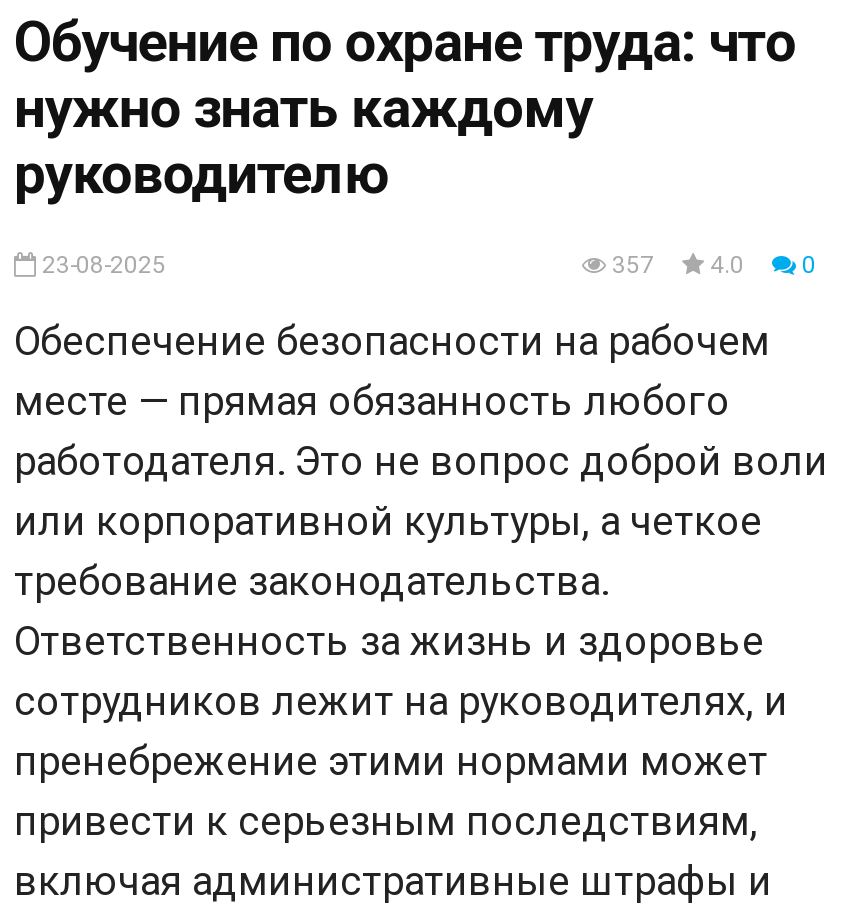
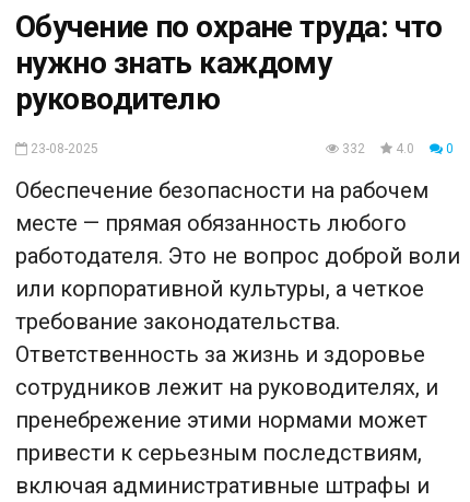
[606,251,816,279] 357 4.0 0 -> [339,141,454,156] 332 4.0 0

